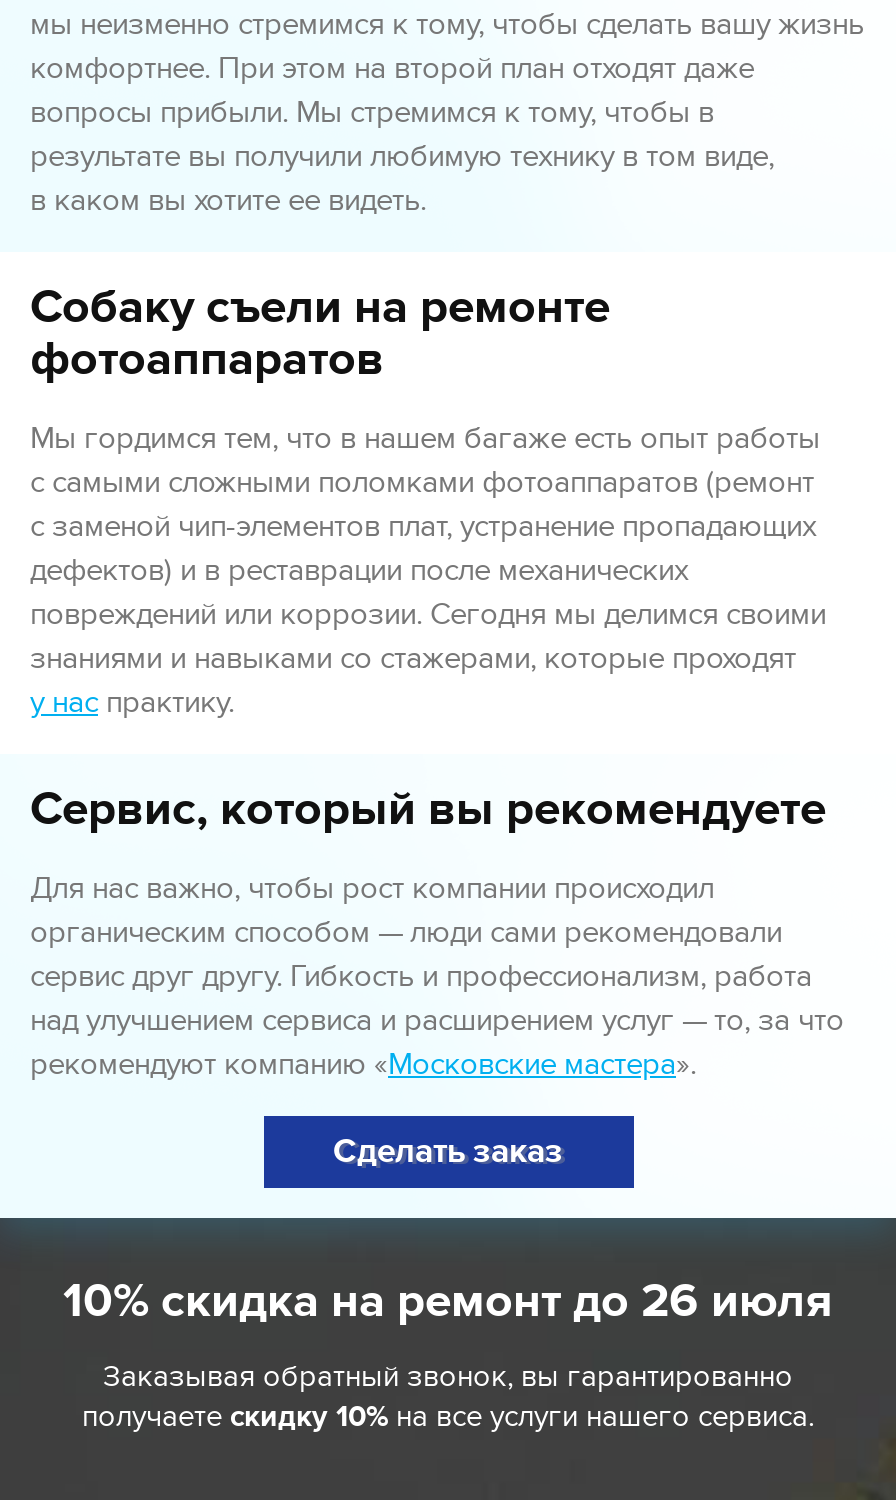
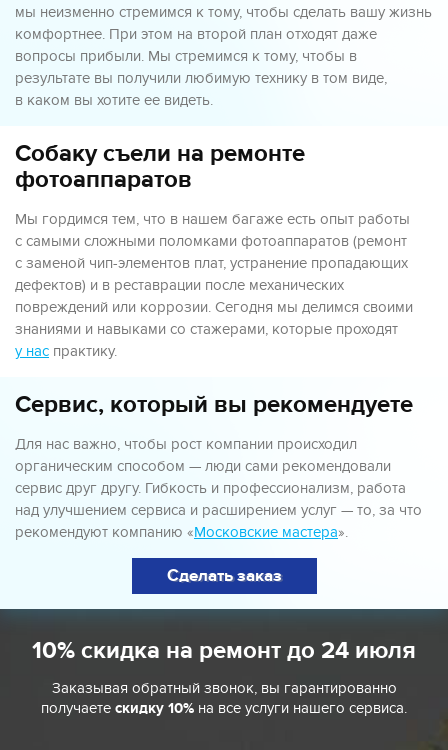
[63,1272,833,1330] 10% скидка на ремонт до 26 июля -> [32,636,416,665] 10% скидка на ремонт до 24 июля

